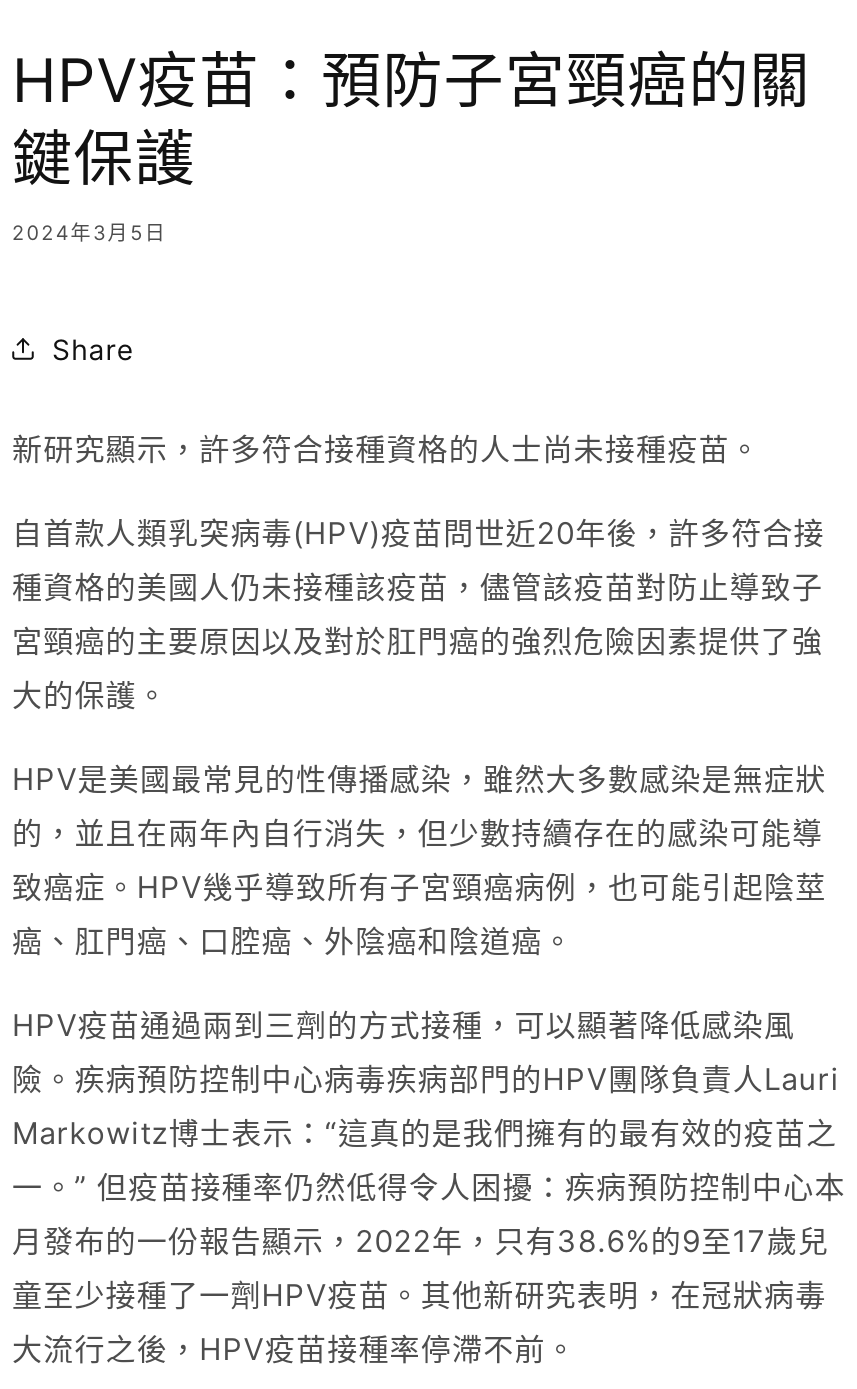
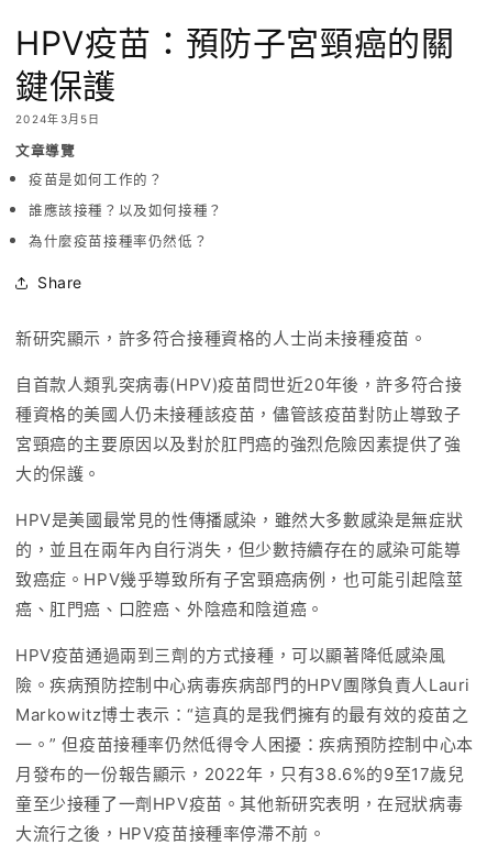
none -> [15,142,223,249] 文章導覽 | 疫苗是如何工作的？ | 誰應該接種？以及如何接種？ | 為什麼疫苗接種率仍然低？

